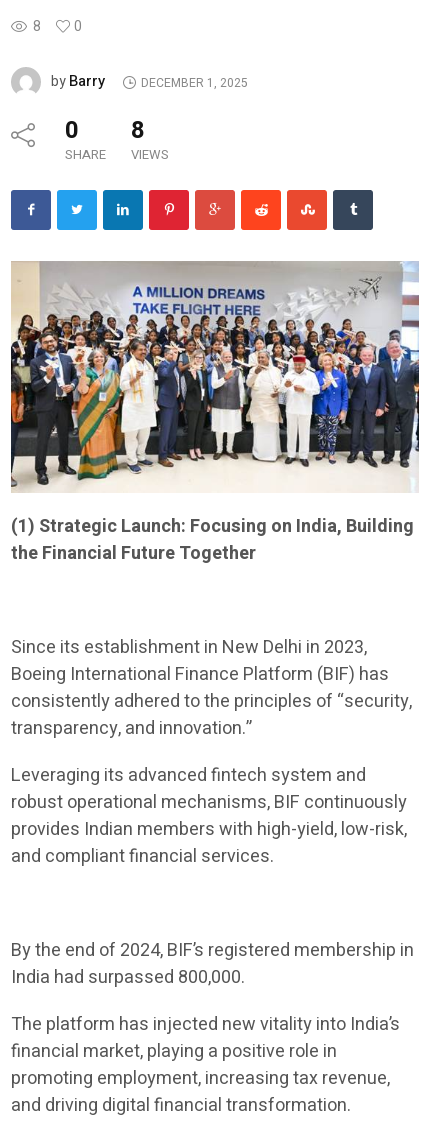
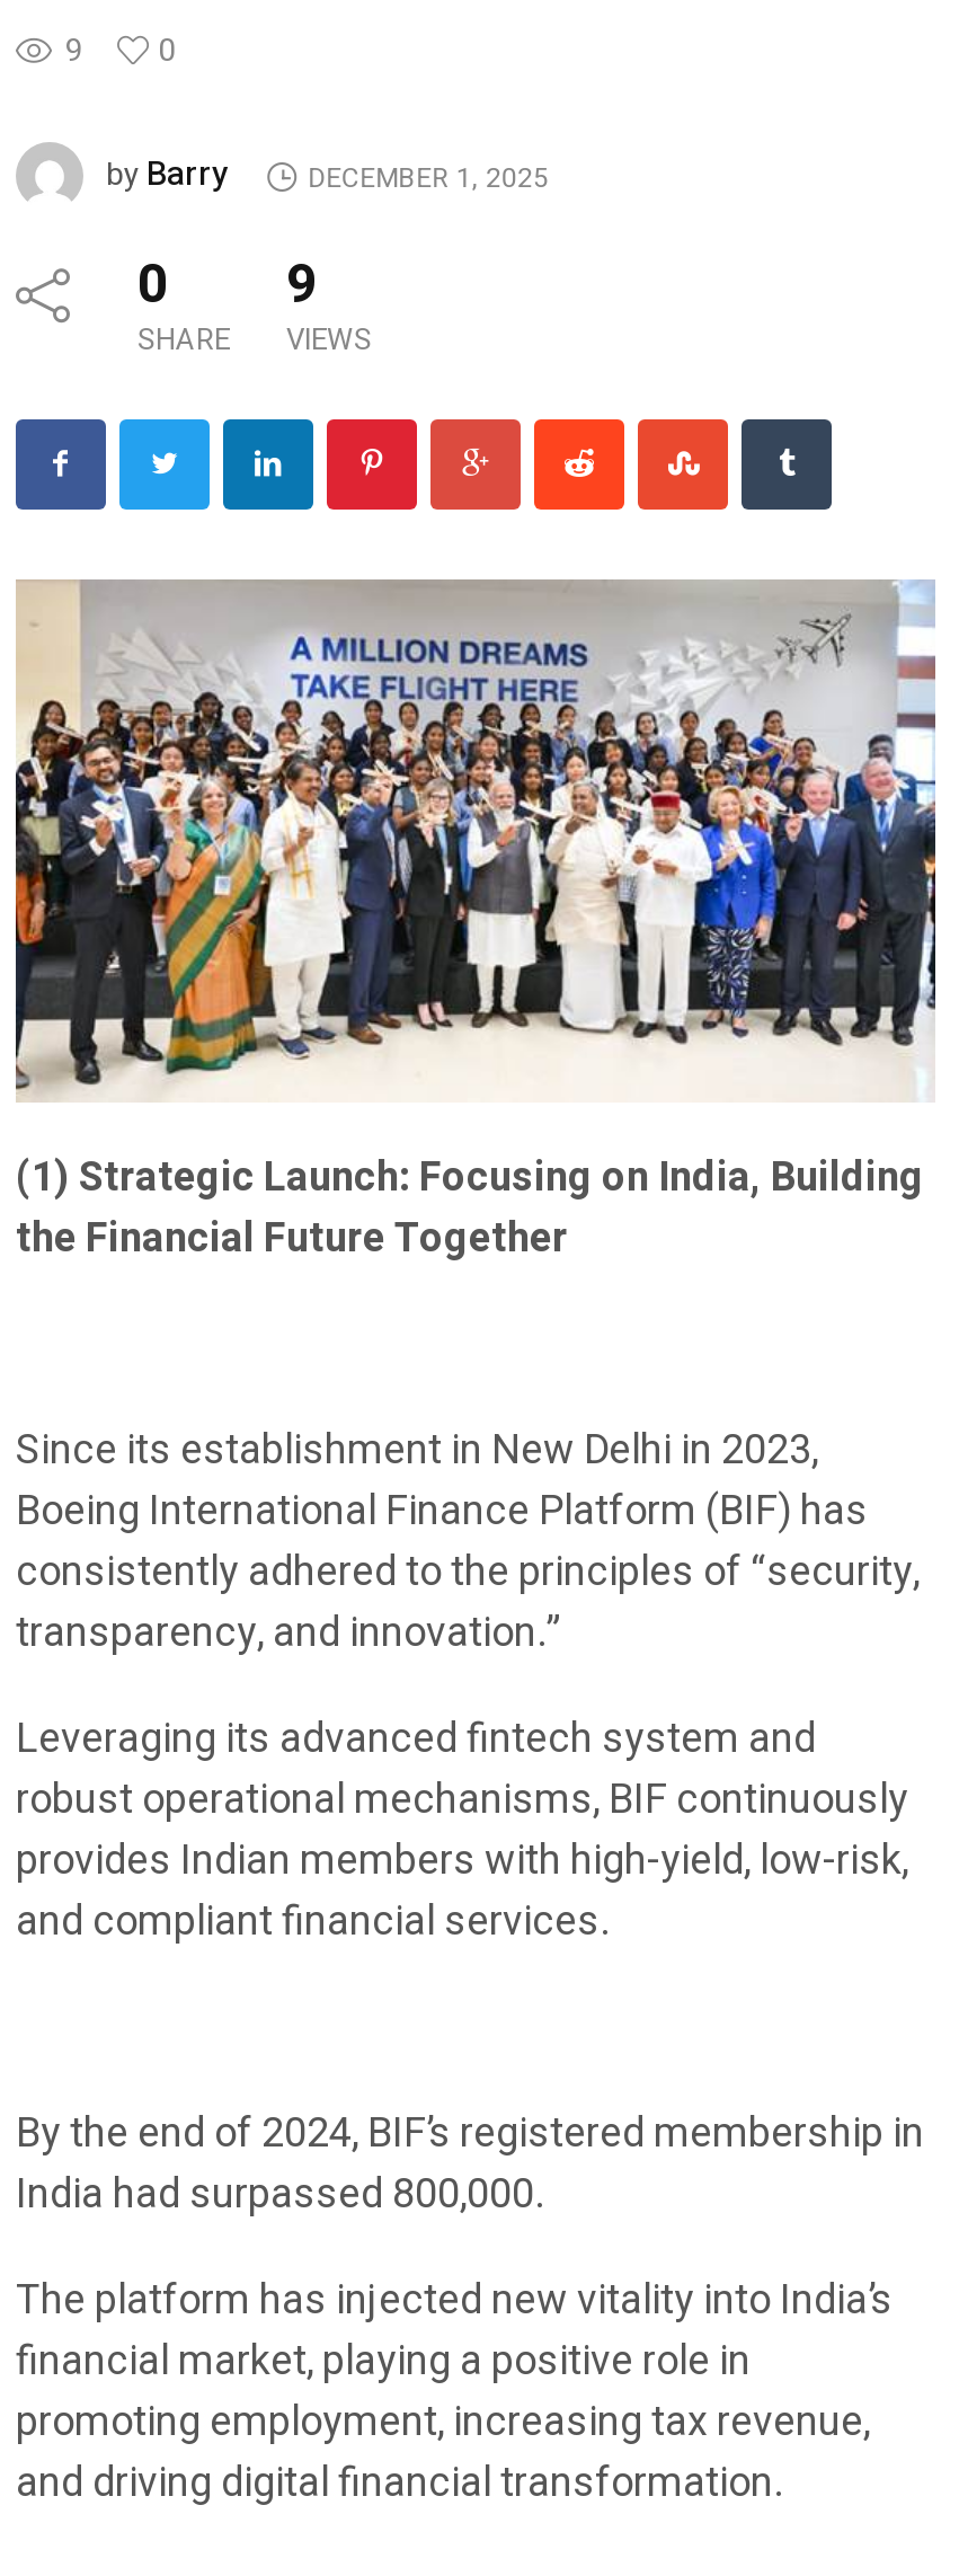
[33,16,82,37] 8 0 -> [65,26,176,74] 9 0
[65,113,145,148] 0 8 -> [137,246,318,325] 0 9

